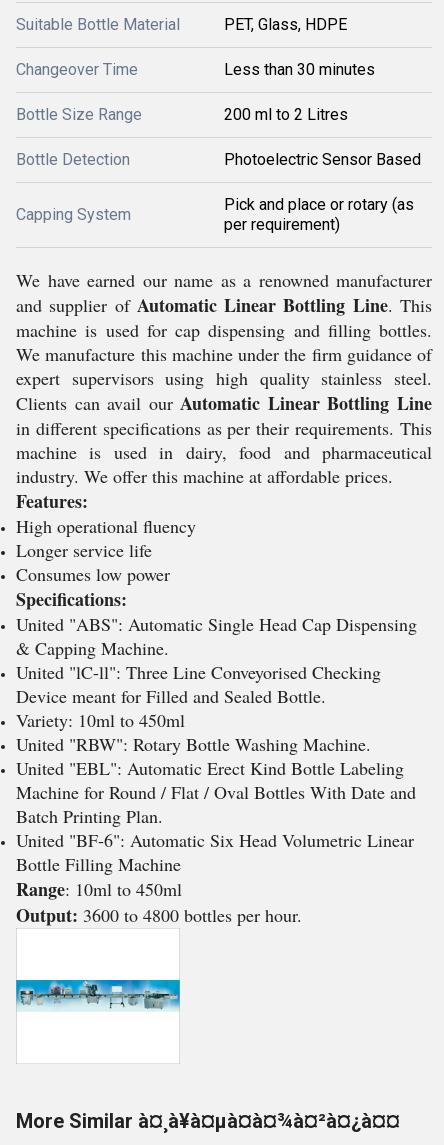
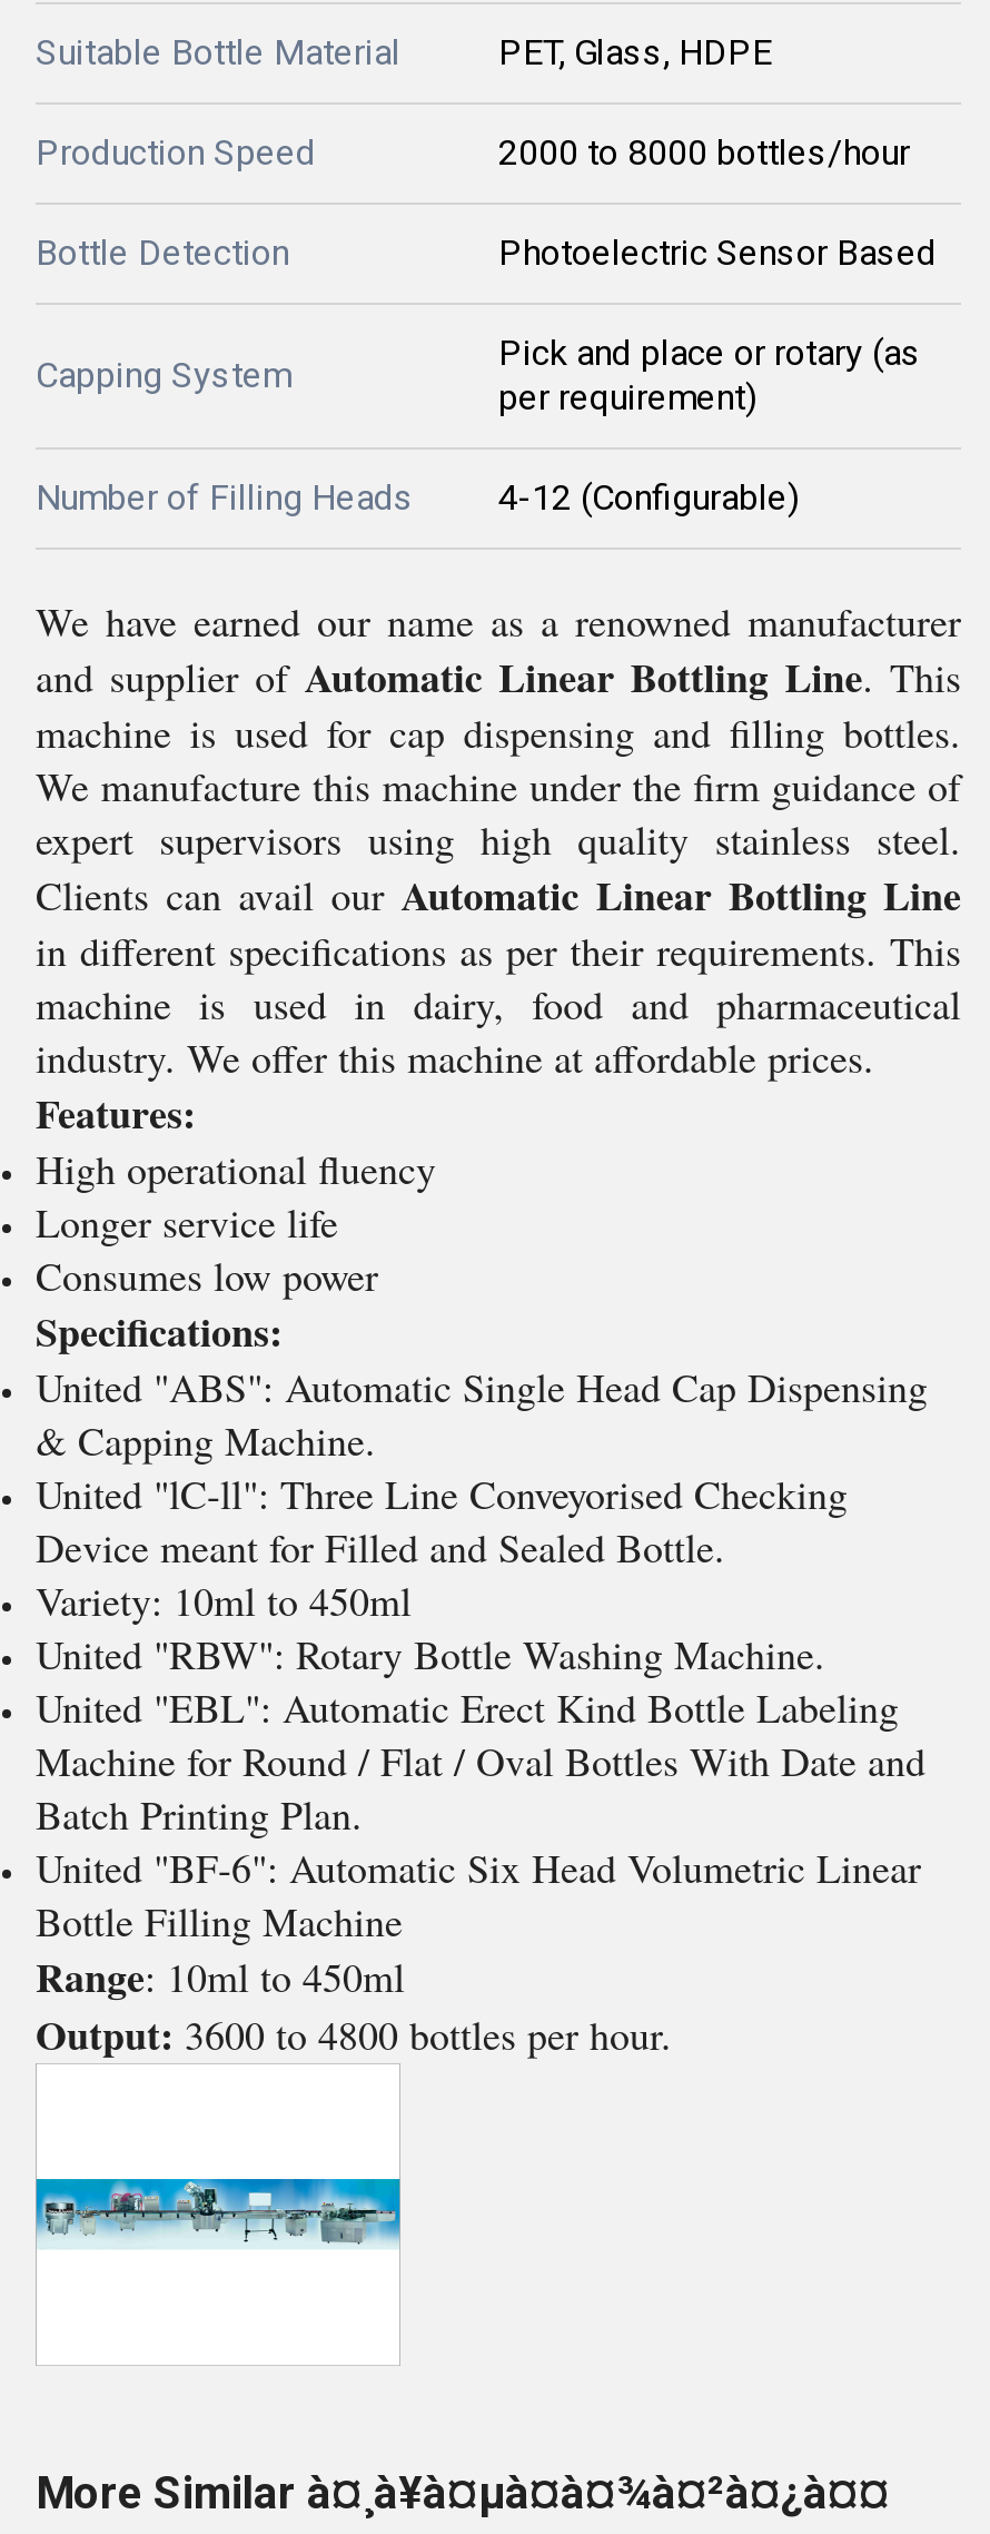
[16,60,375,124] Changeover Time | Less than 30 minutes | Bottle Size Range | 200 ml to 2 Litres -> [36,131,910,174] Production Speed | 2000 to 8000 bottles/hour
moved [16,150,421,234] -> [36,231,937,418]: Bottle Detection | Photoelectric Sensor Based | Capping System | Pick and place or rotary (as | per requirement)
none -> [36,476,799,519] Number of Filling Heads | 4-12 (Configurable)

